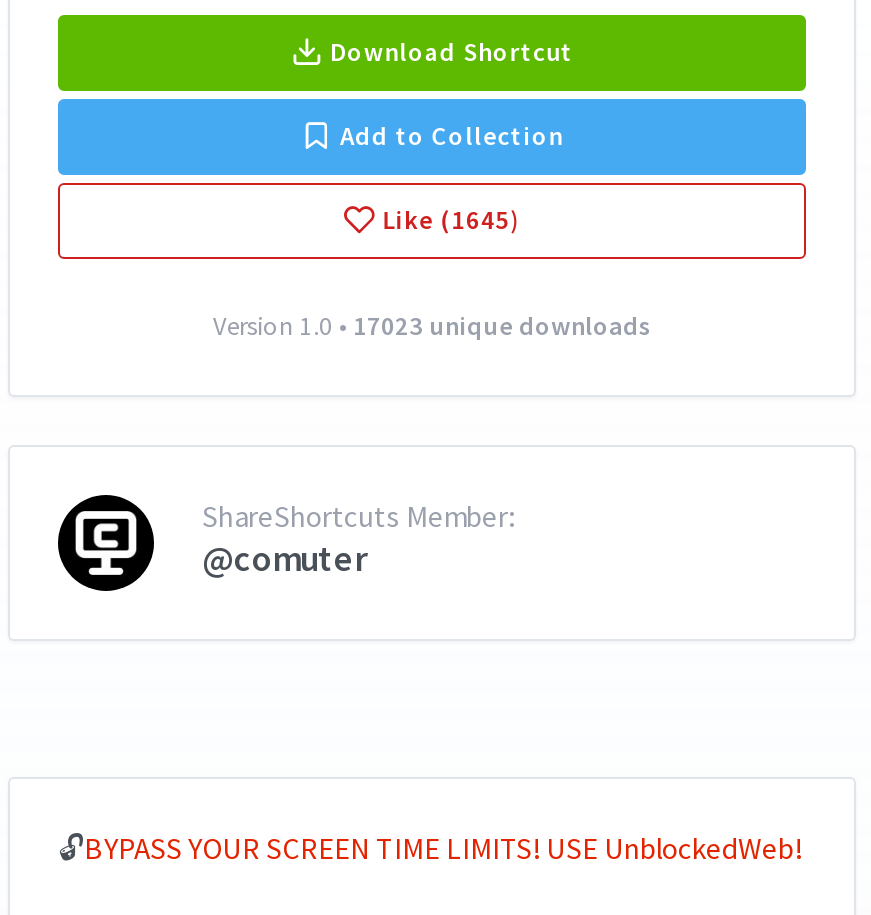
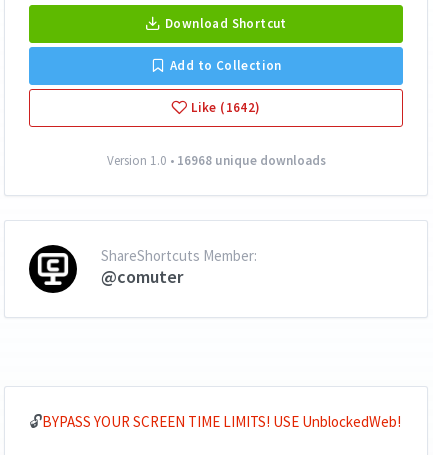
[376,203,521,237] Like (1645) -> [188,99,260,116] Like (1642)
[213,309,651,343] Version 1.0 • 17023 unique downloads -> [106,152,325,169] Version 1.0 • 16968 unique downloads

